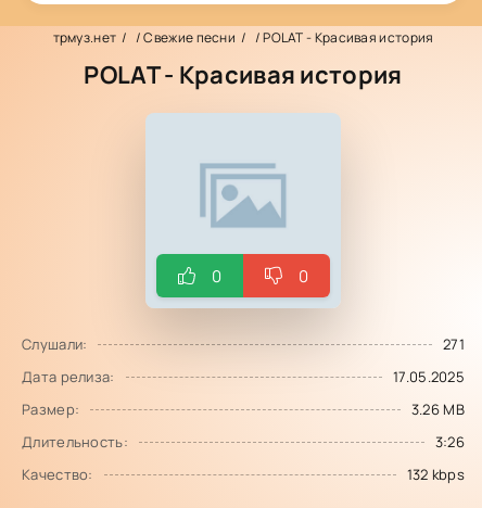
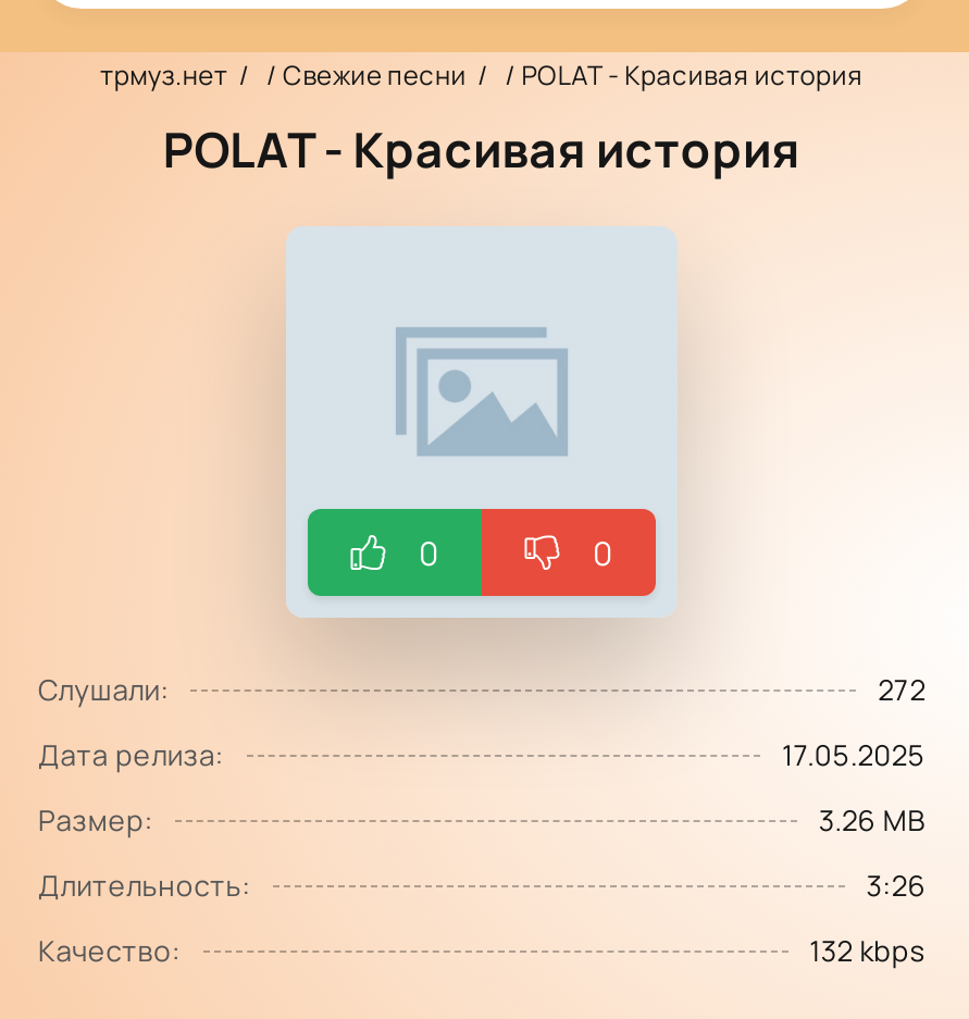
[443,334,465,354] 271 -> [878,670,925,709] 272

